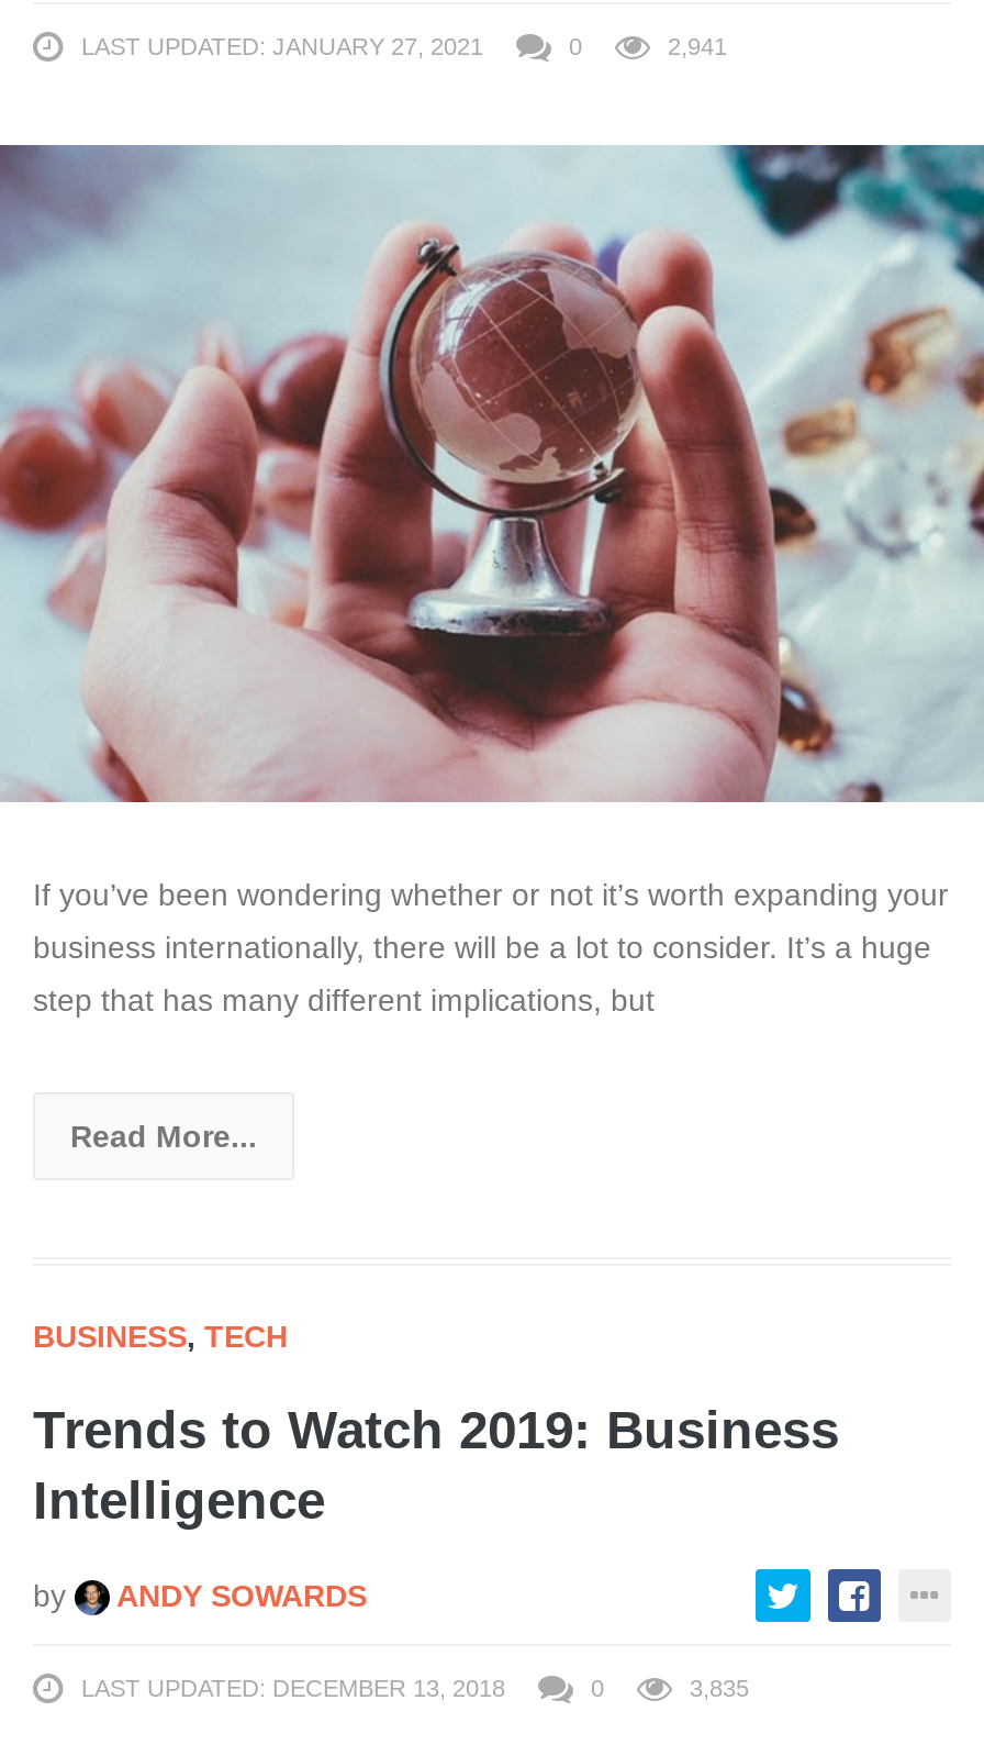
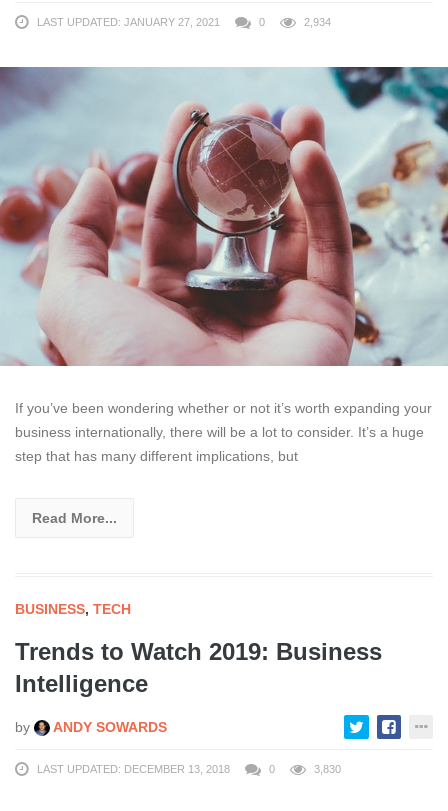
[661,33,727,59] 2,941 -> [301,16,331,28] 2,934
[683,1674,749,1701] 3,835 -> [311,763,341,775] 3,830

